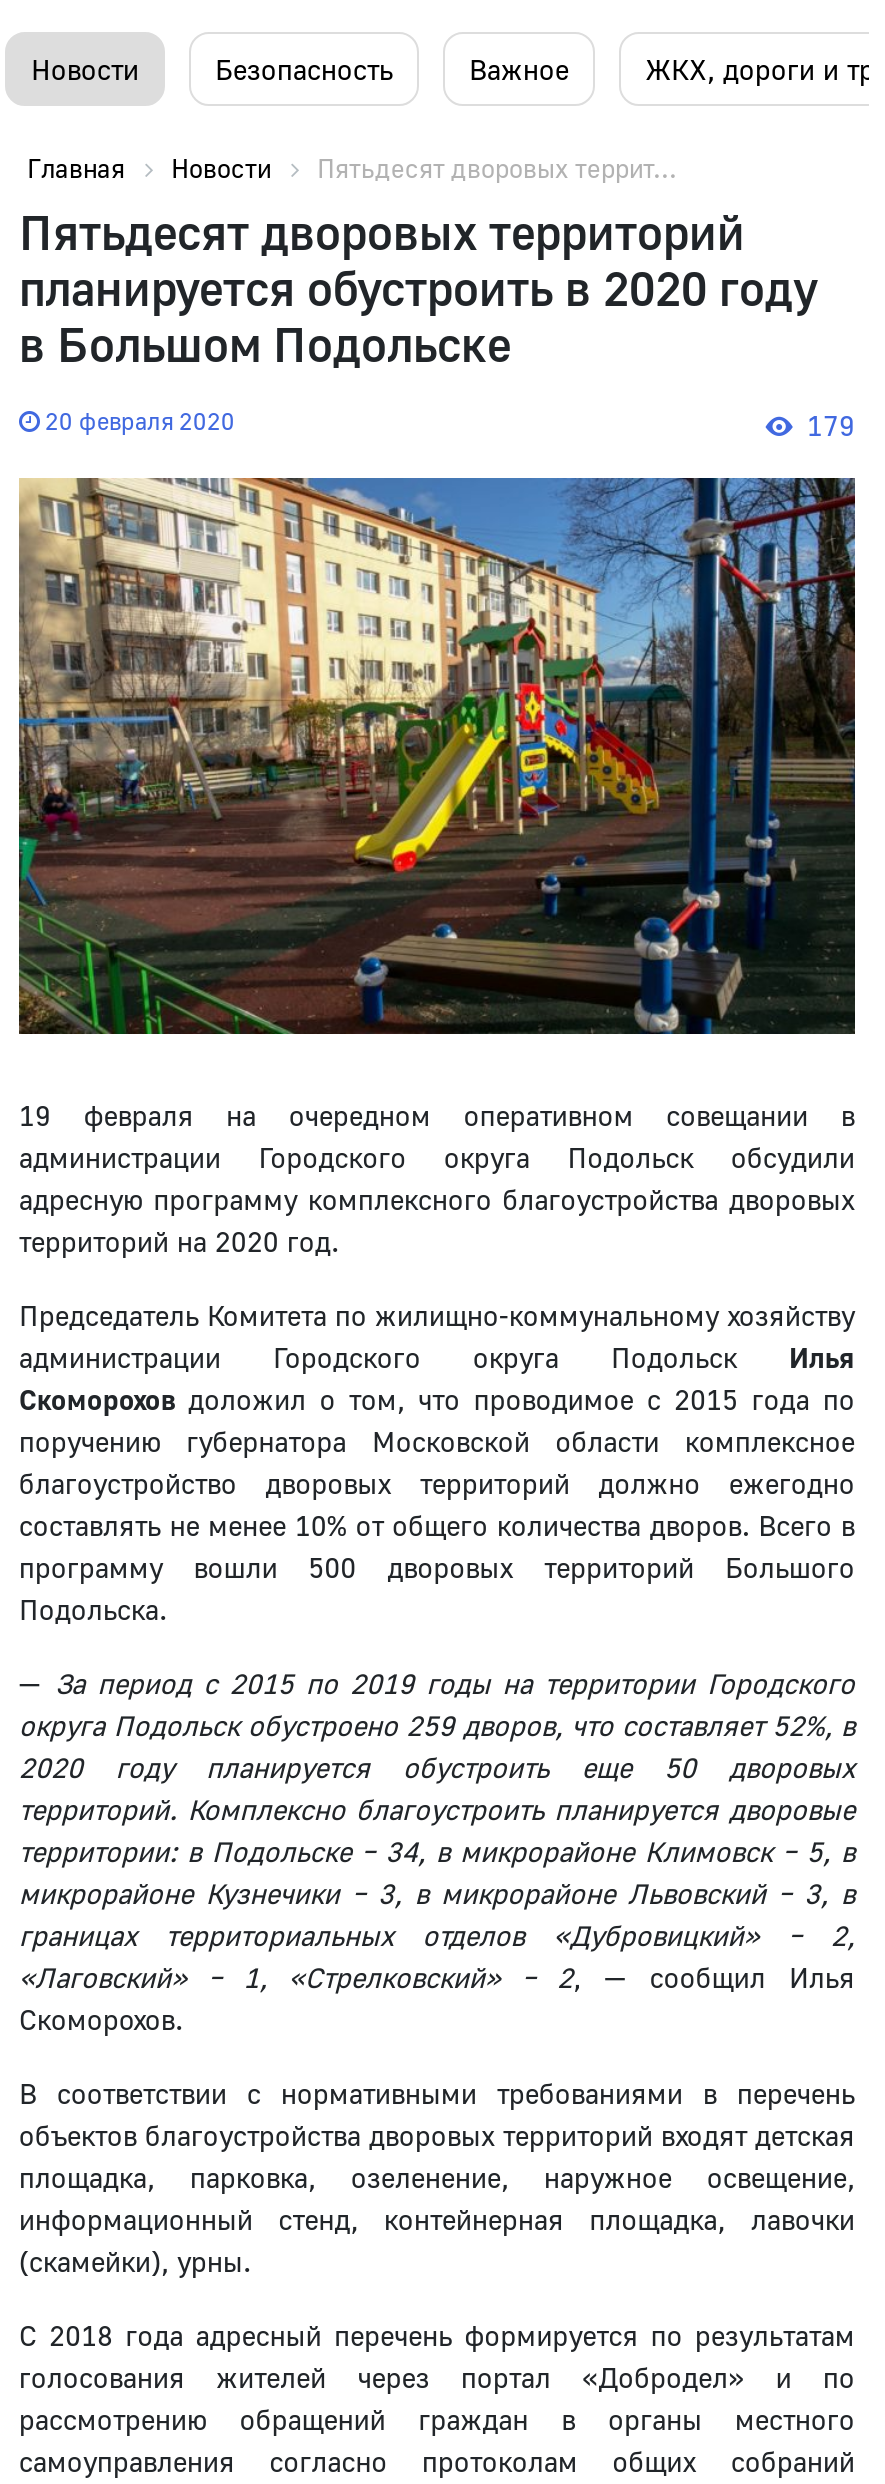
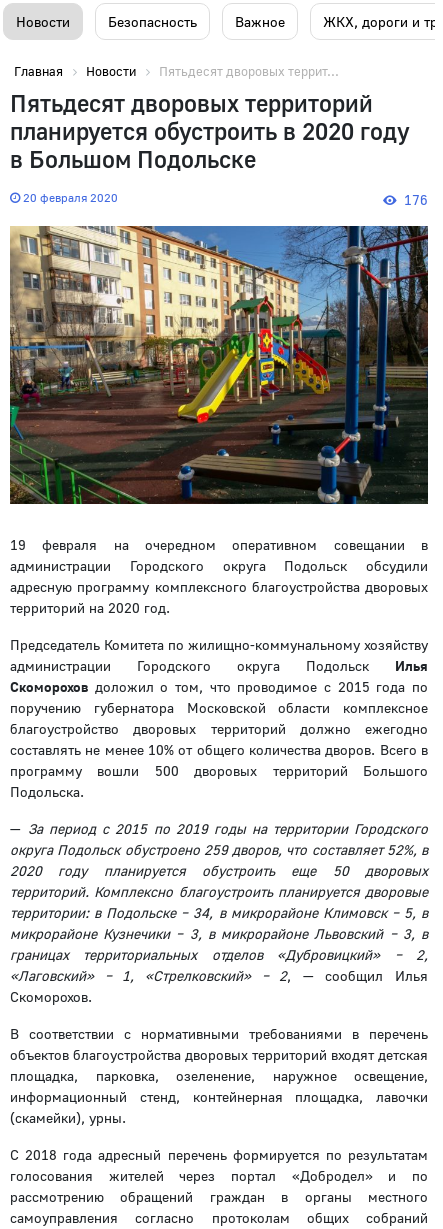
[799,407,855,441] 179 -> [400,191,428,208] 176

